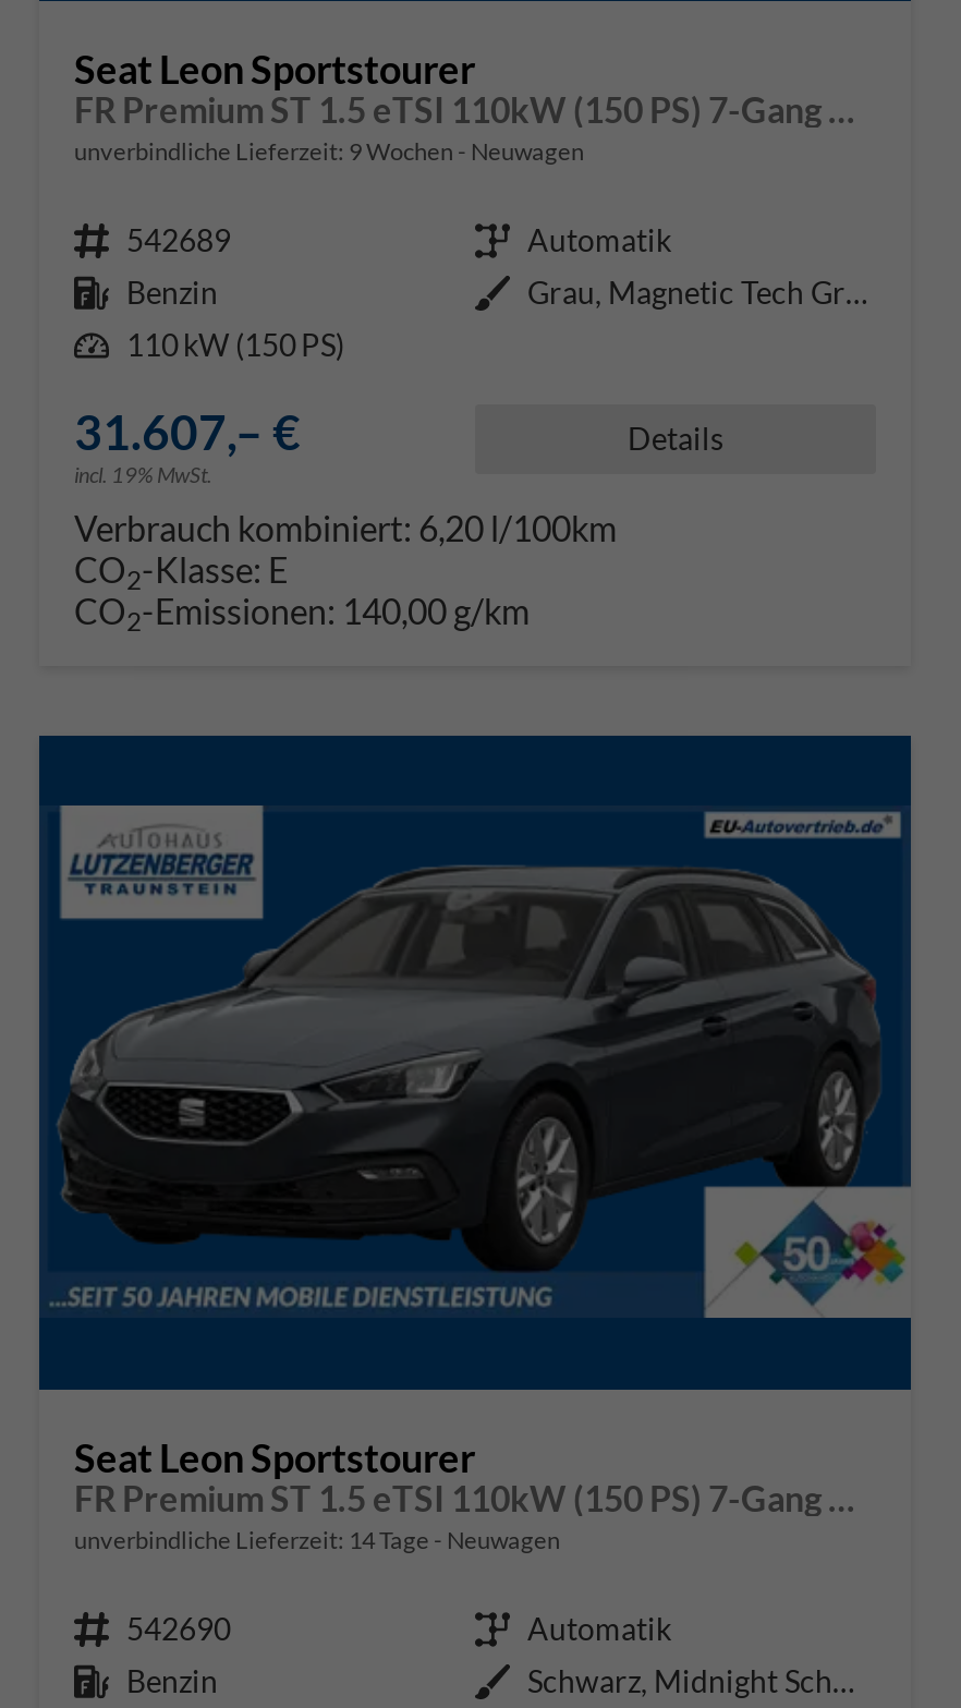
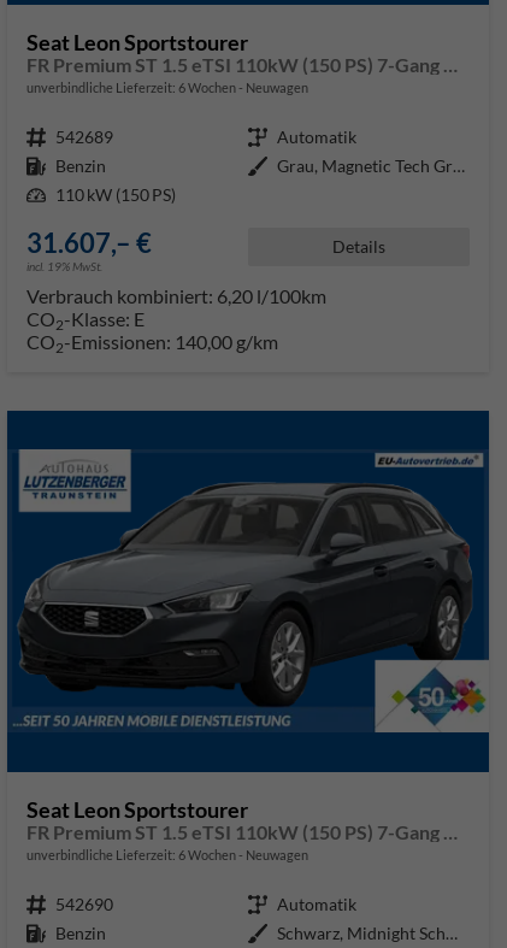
[74,135,584,164] unverbindliche Lieferzeit: 9 Wochen Neuwagen -> [26,79,308,95] unverbindliche Lieferzeit: 6 Wochen Neuwagen
[74,1524,560,1552] unverbindliche Lieferzeit: 14 Tage Neuwagen -> [26,846,308,862] unverbindliche Lieferzeit: 6 Wochen Neuwagen

